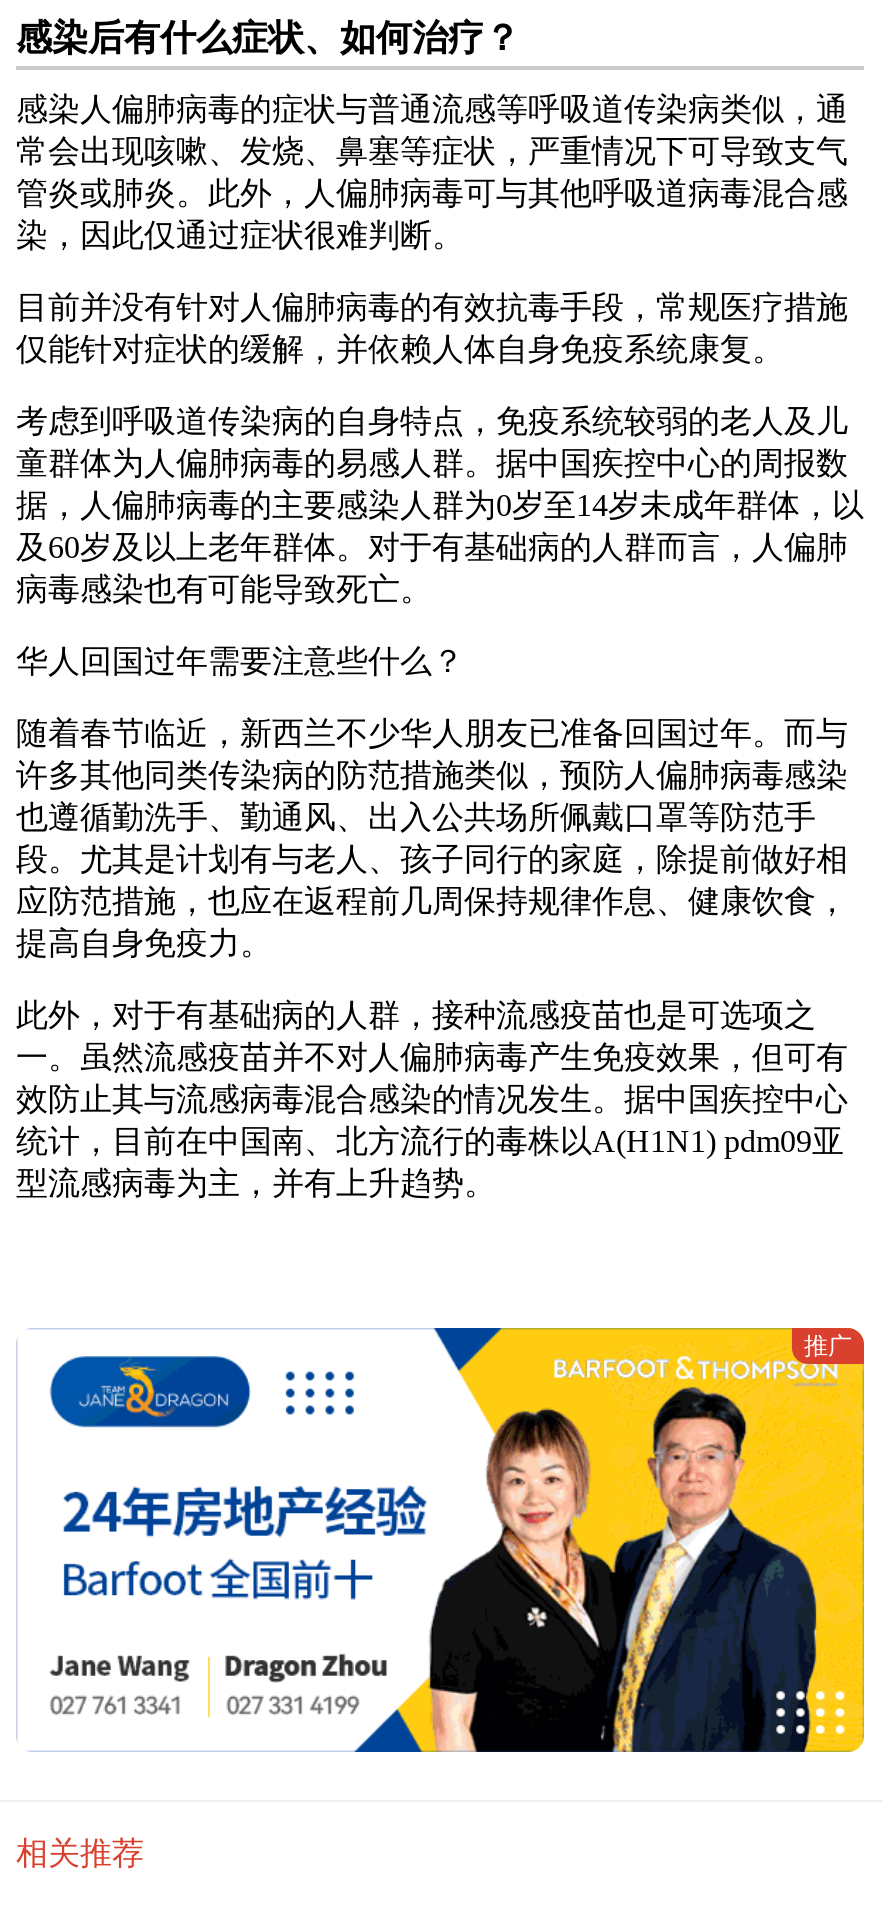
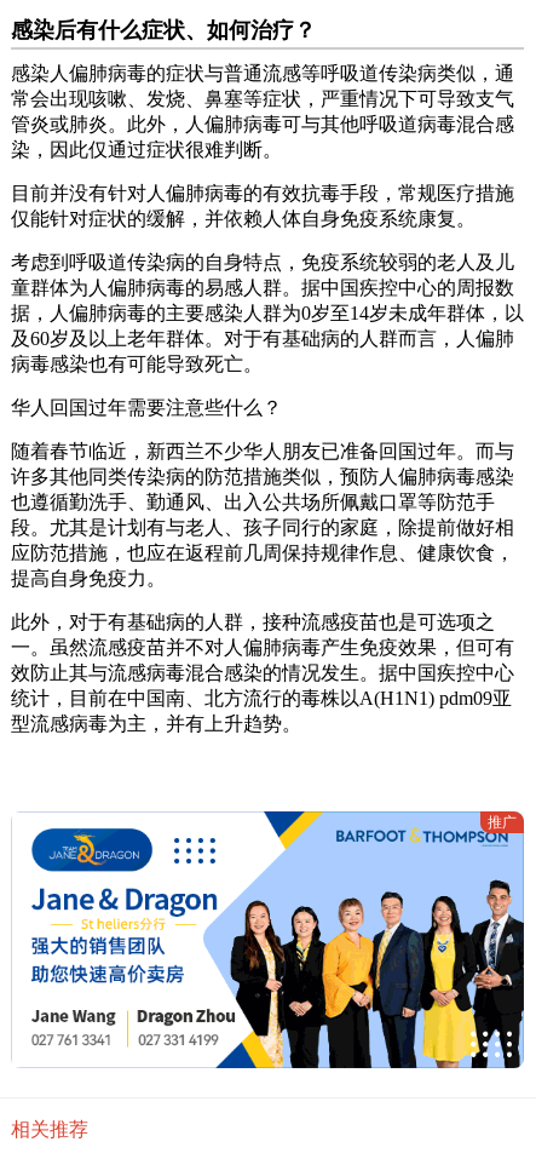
[52,1326,866,1754] [image] -> [30,810,525,1069] [image]

